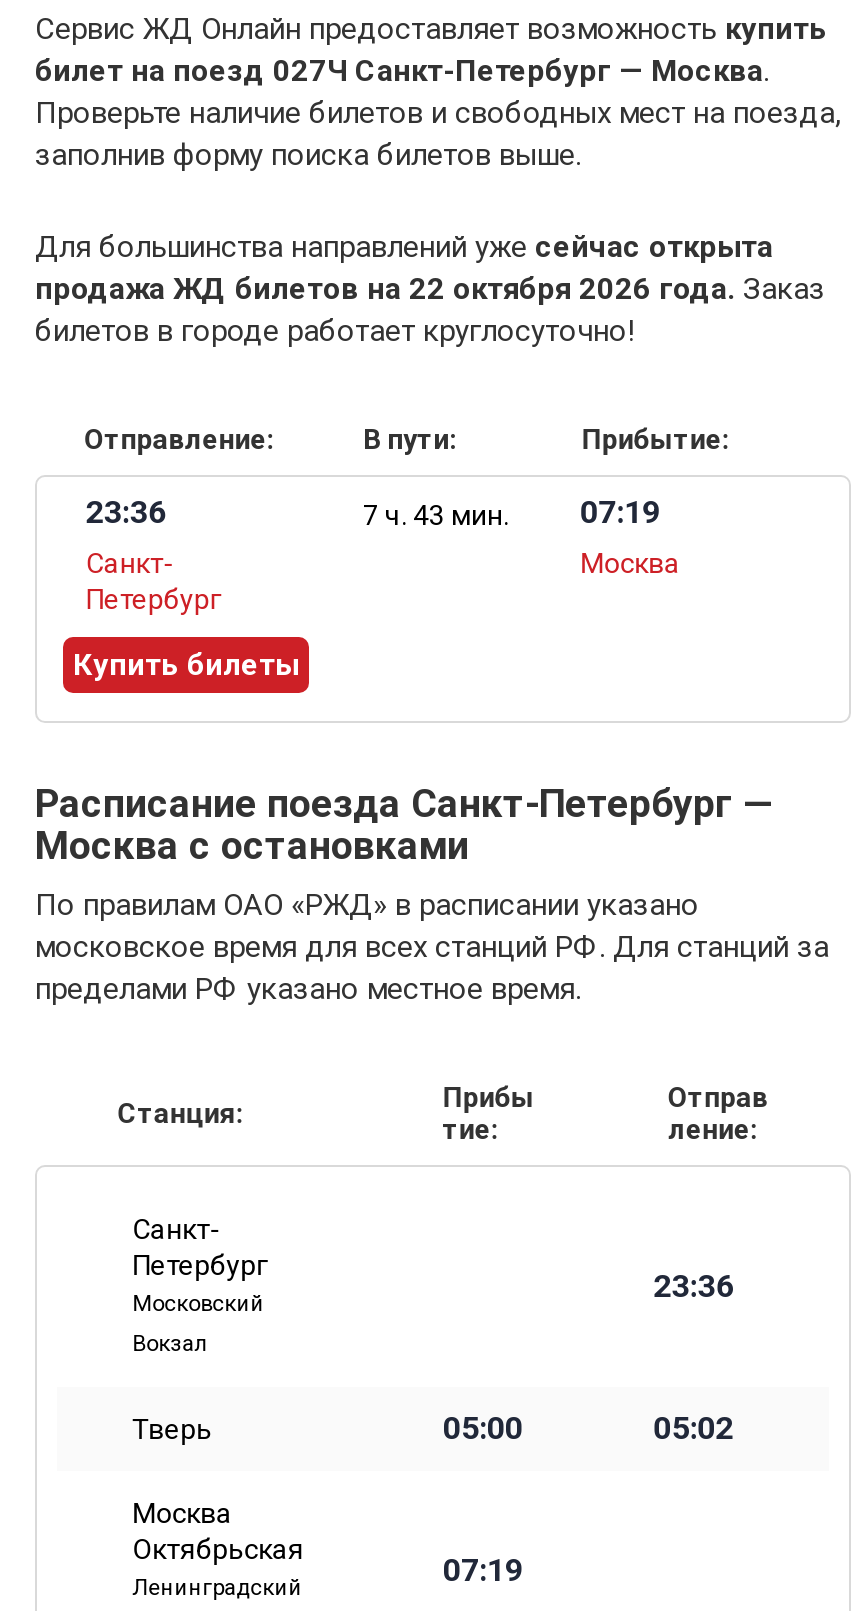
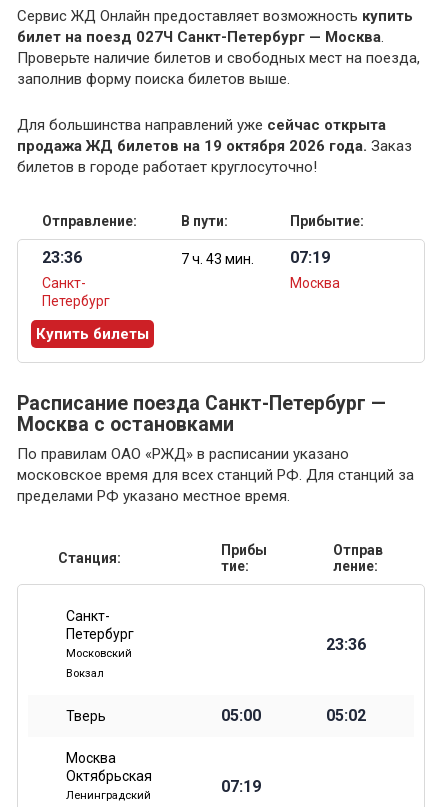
[35,272,825,308] продажа ЖД билетов на 22 октября 2026 года. Заказ -> [17,137,412,155] продажа ЖД билетов на 19 октября 2026 года. Заказ

